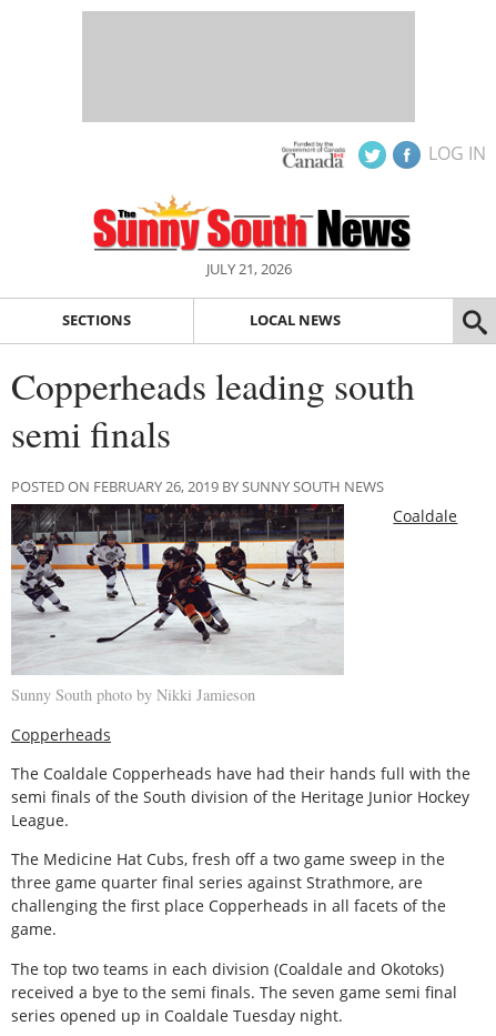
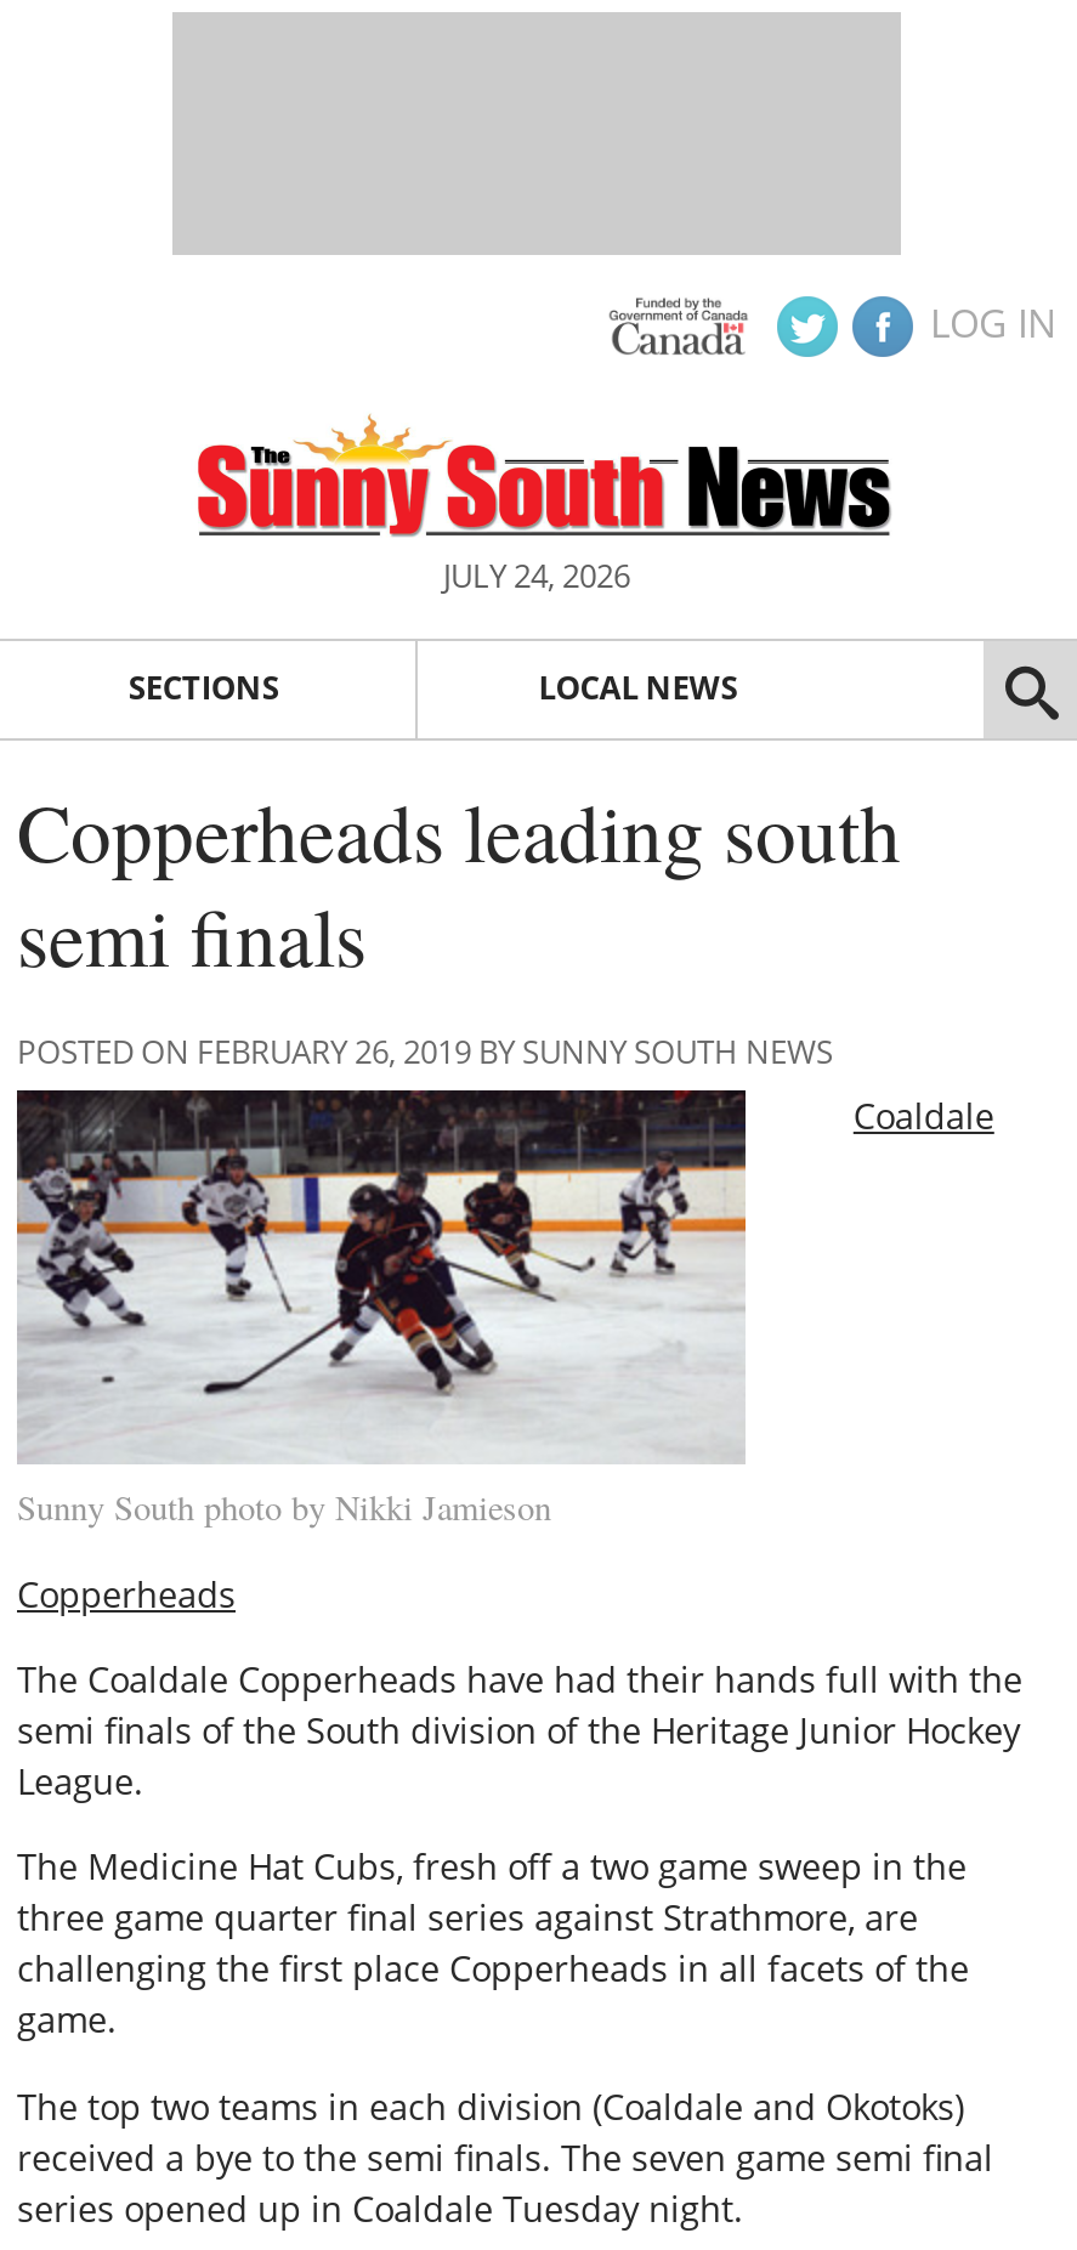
[206,259,291,279] JULY 21, 2026 -> [443,554,630,597] JULY 24, 2026

